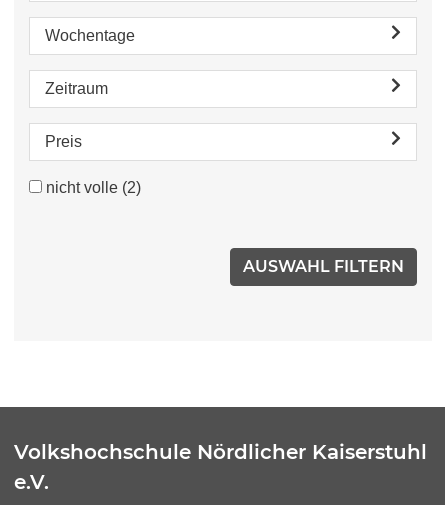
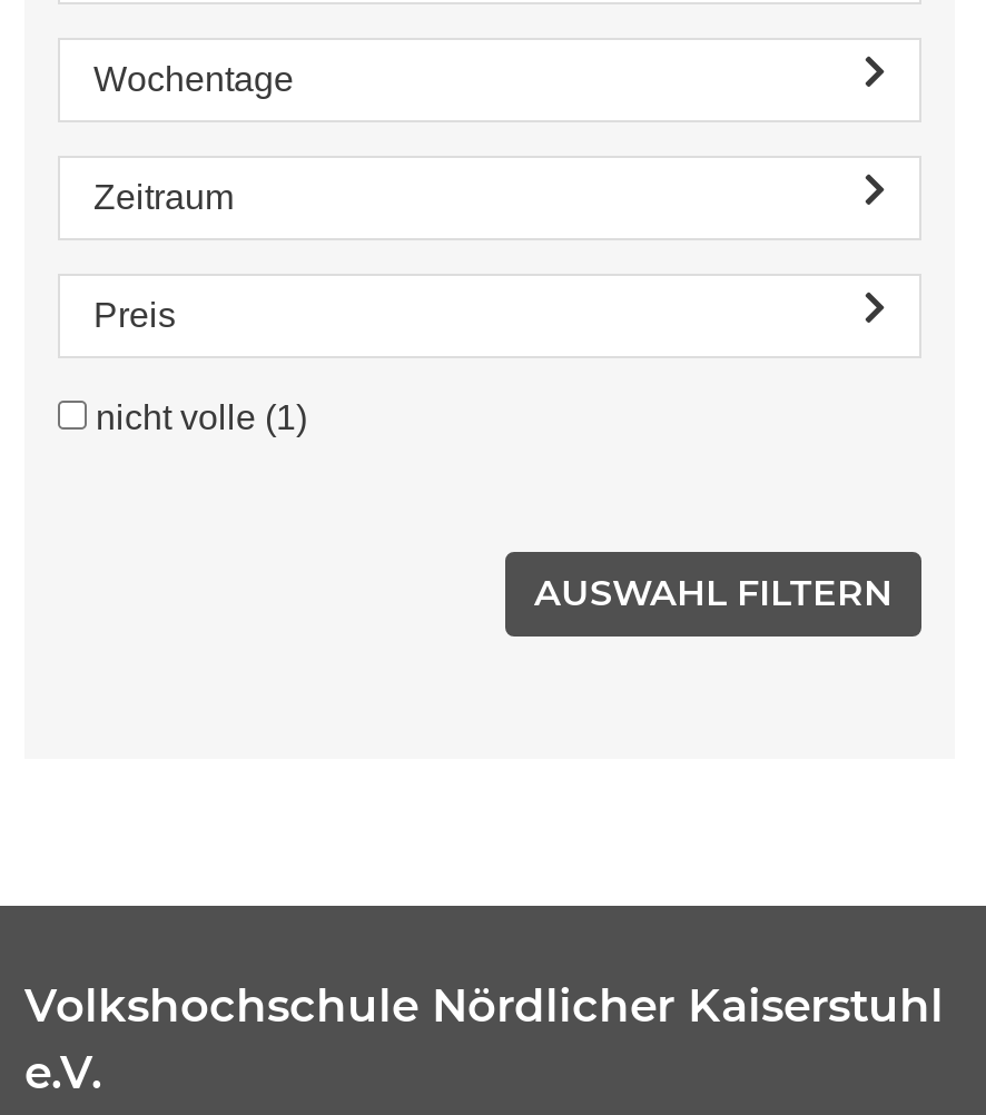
[46,179,141,196] nicht volle (2) -> [96,398,307,436] nicht volle (1)

